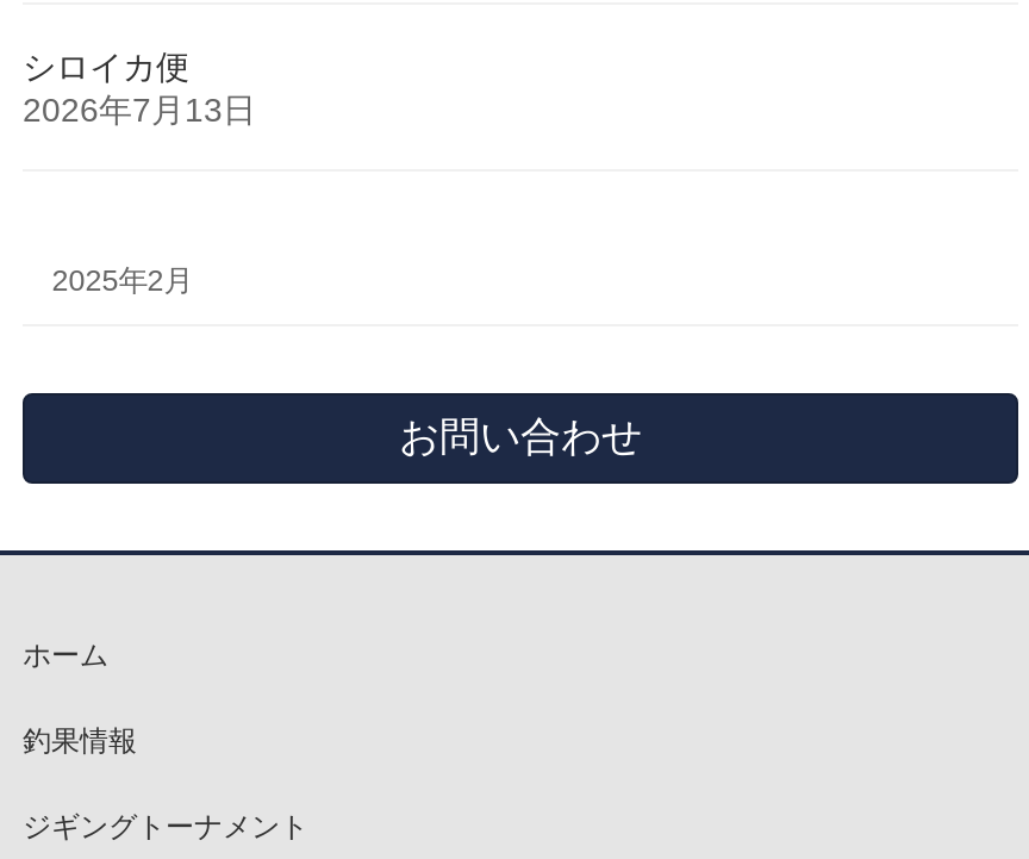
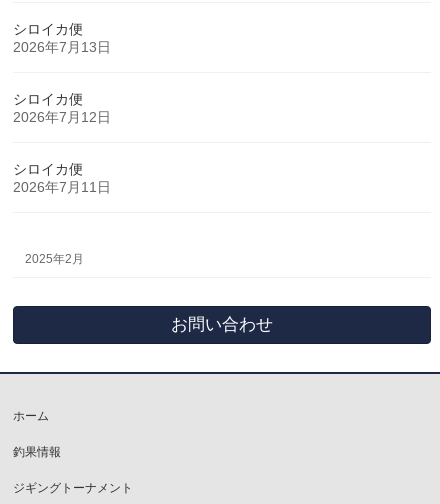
none -> [13,90,111,194] シロイカ便 | 2026年7月12日 | シロイカ便 | 2026年7月11日

